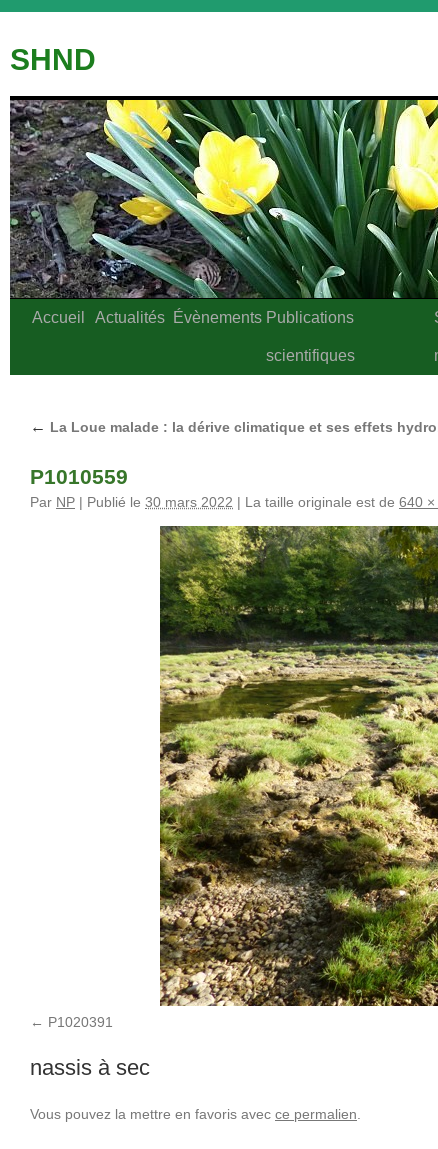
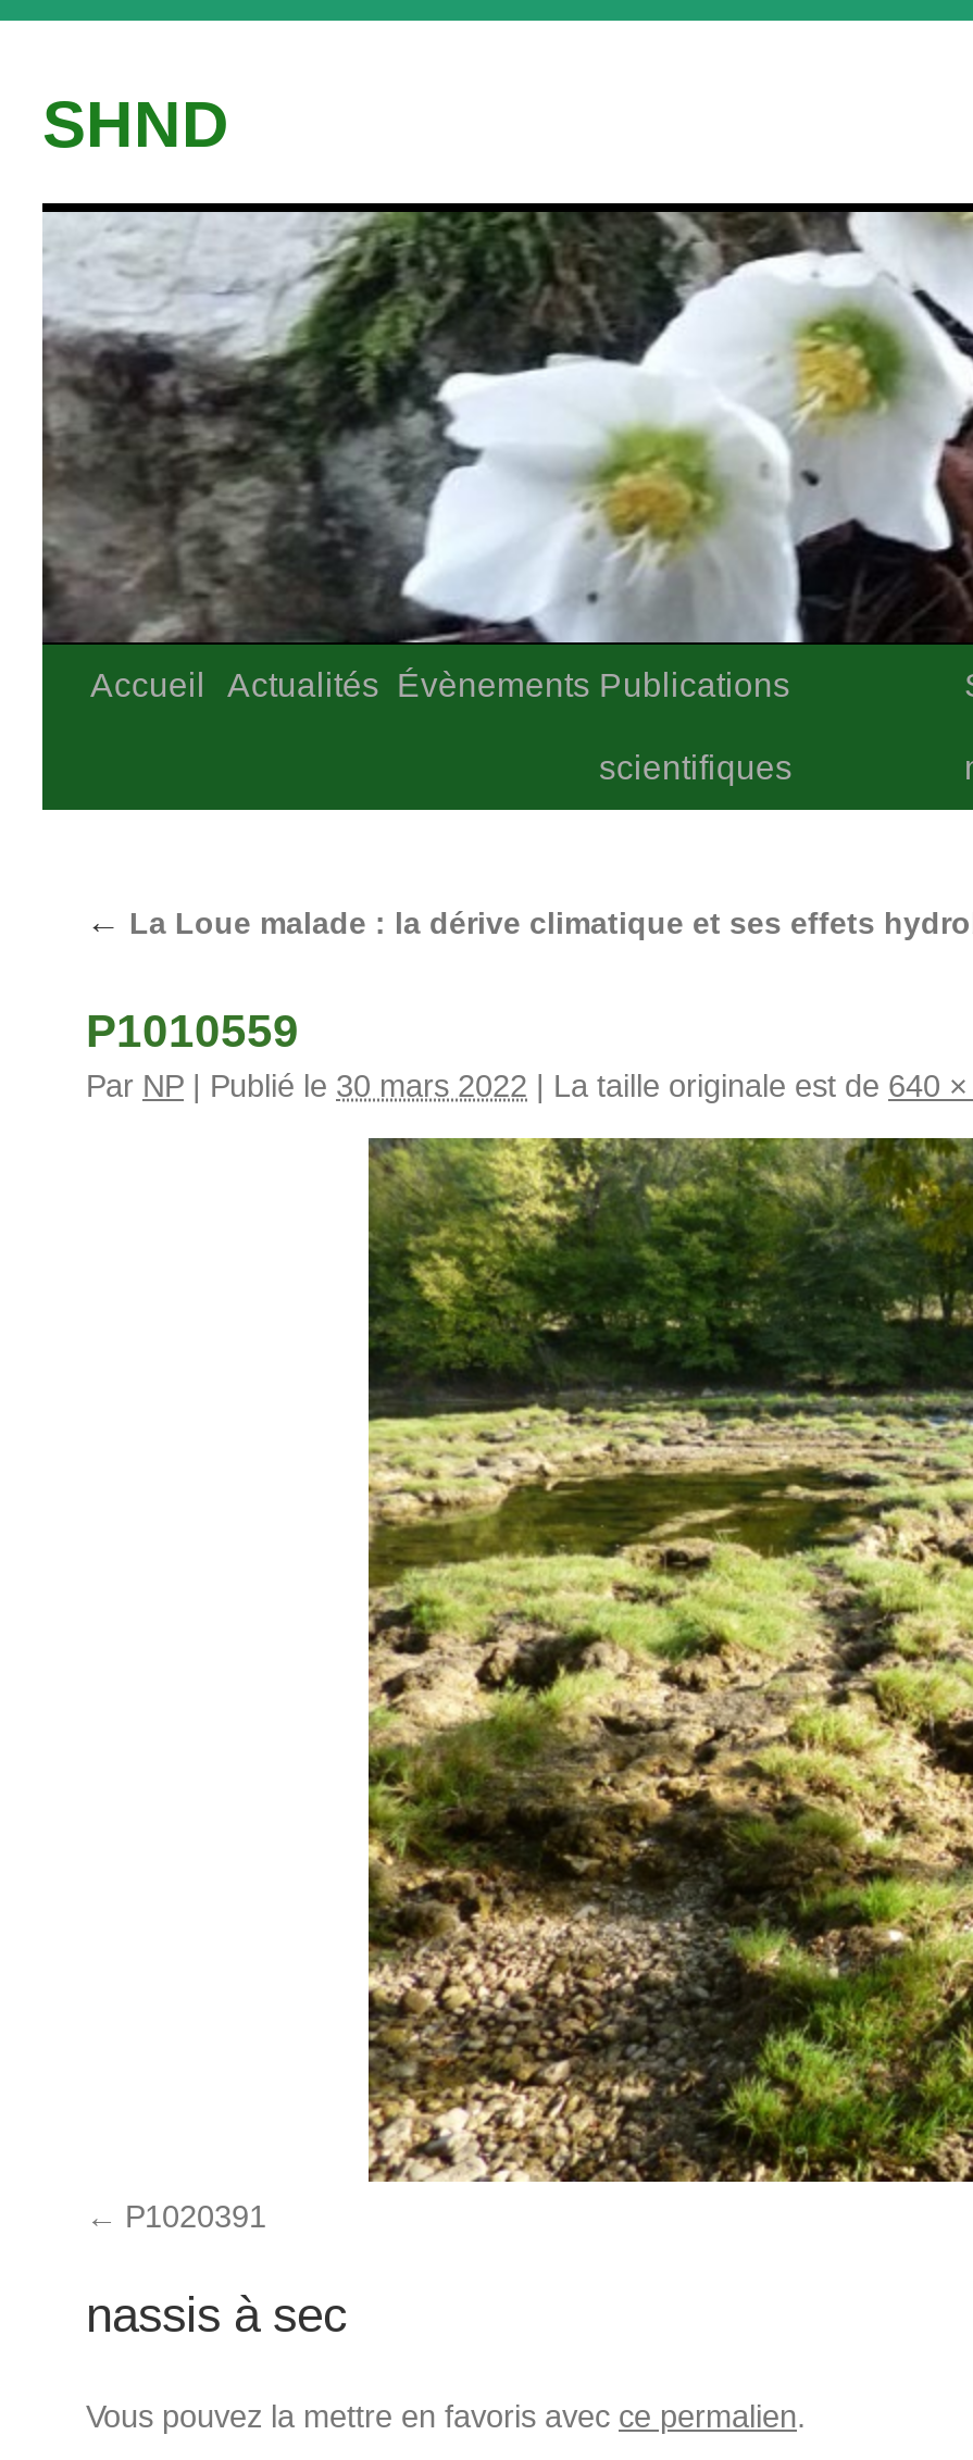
[9,99,435,299] [image] -> [42,210,966,645] [image]

